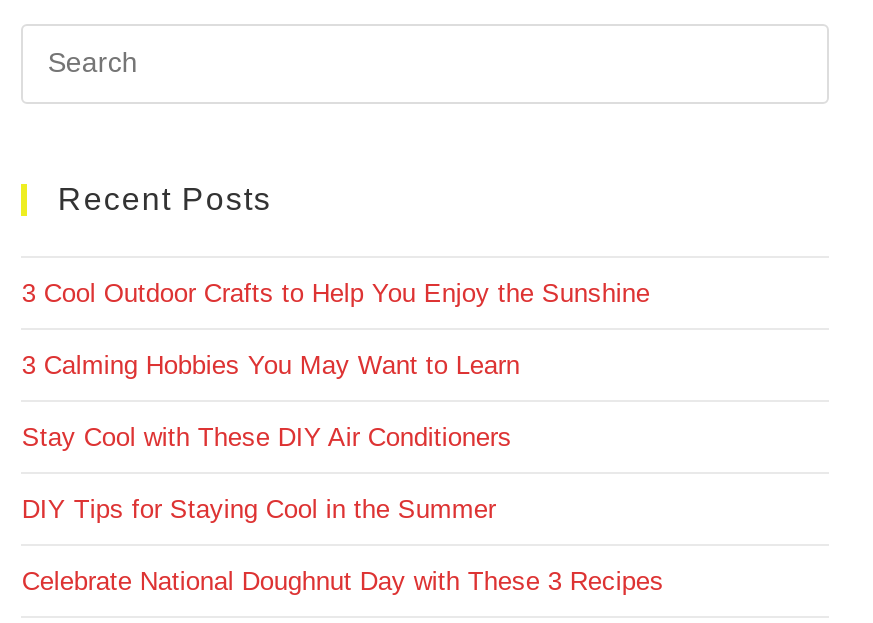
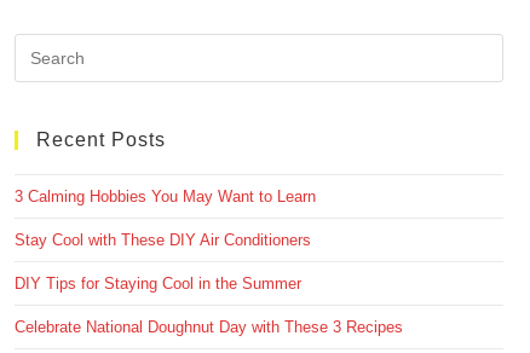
[22,277,650,307] 3 Cool Outdoor Crafts to Help You Enjoy the Sunshine -> none

